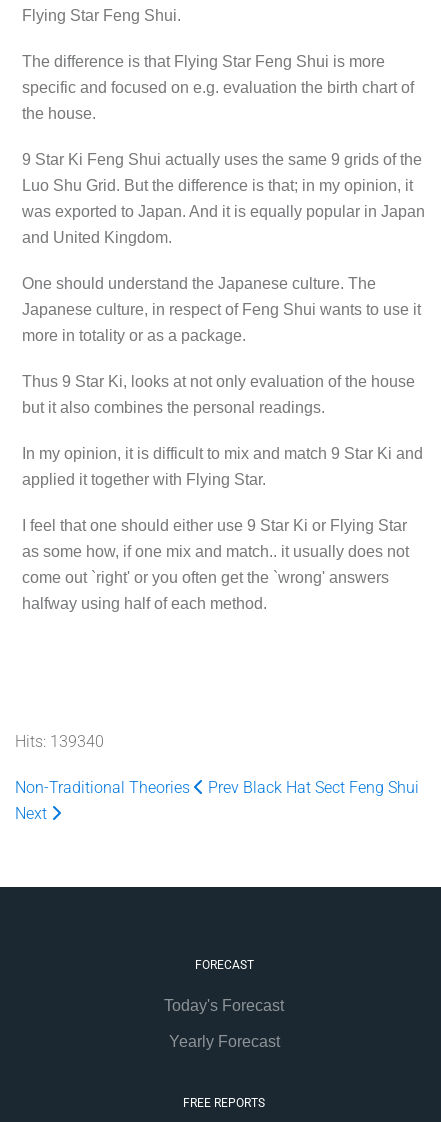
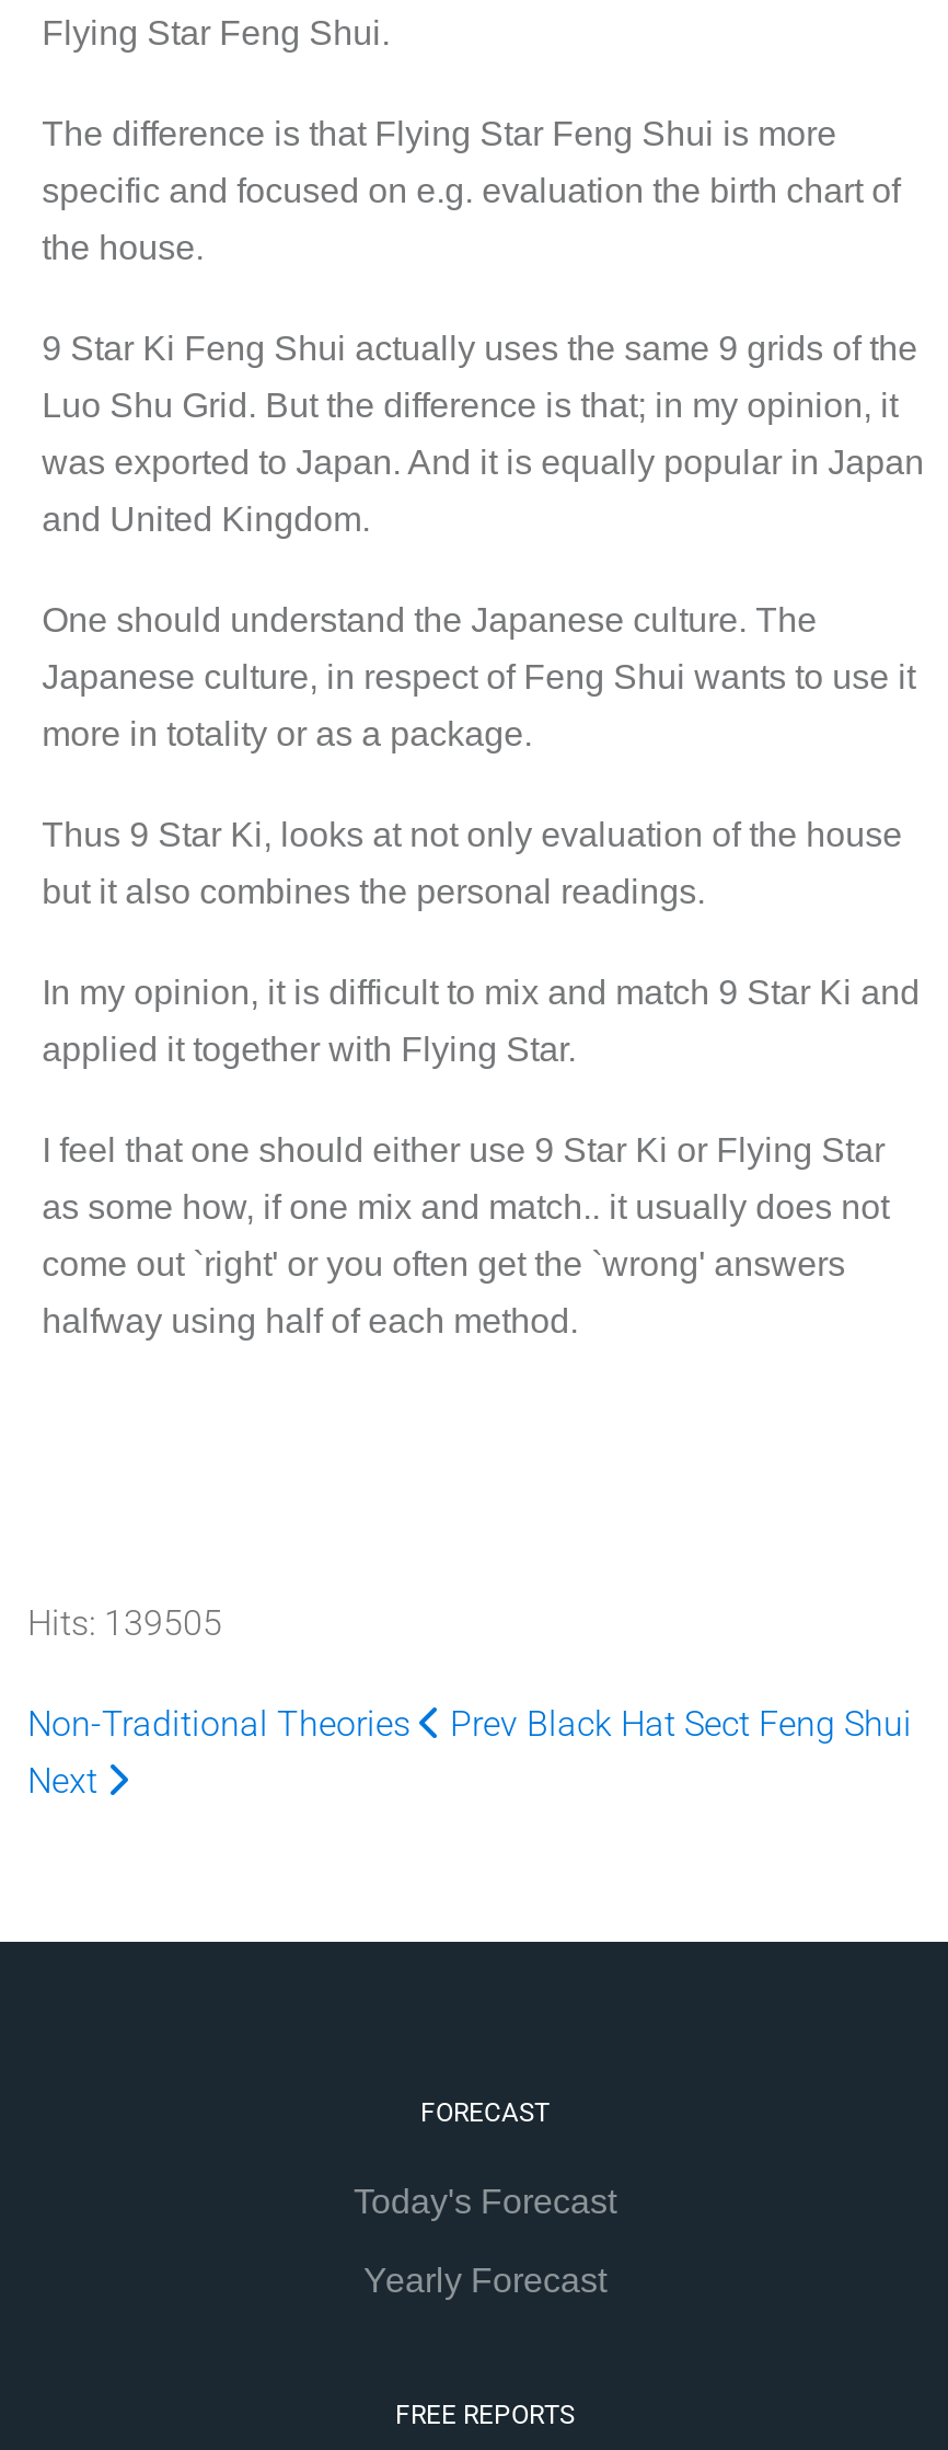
[15,732,104,751] Hits: 139340 -> [27,1602,222,1644] Hits: 139505

